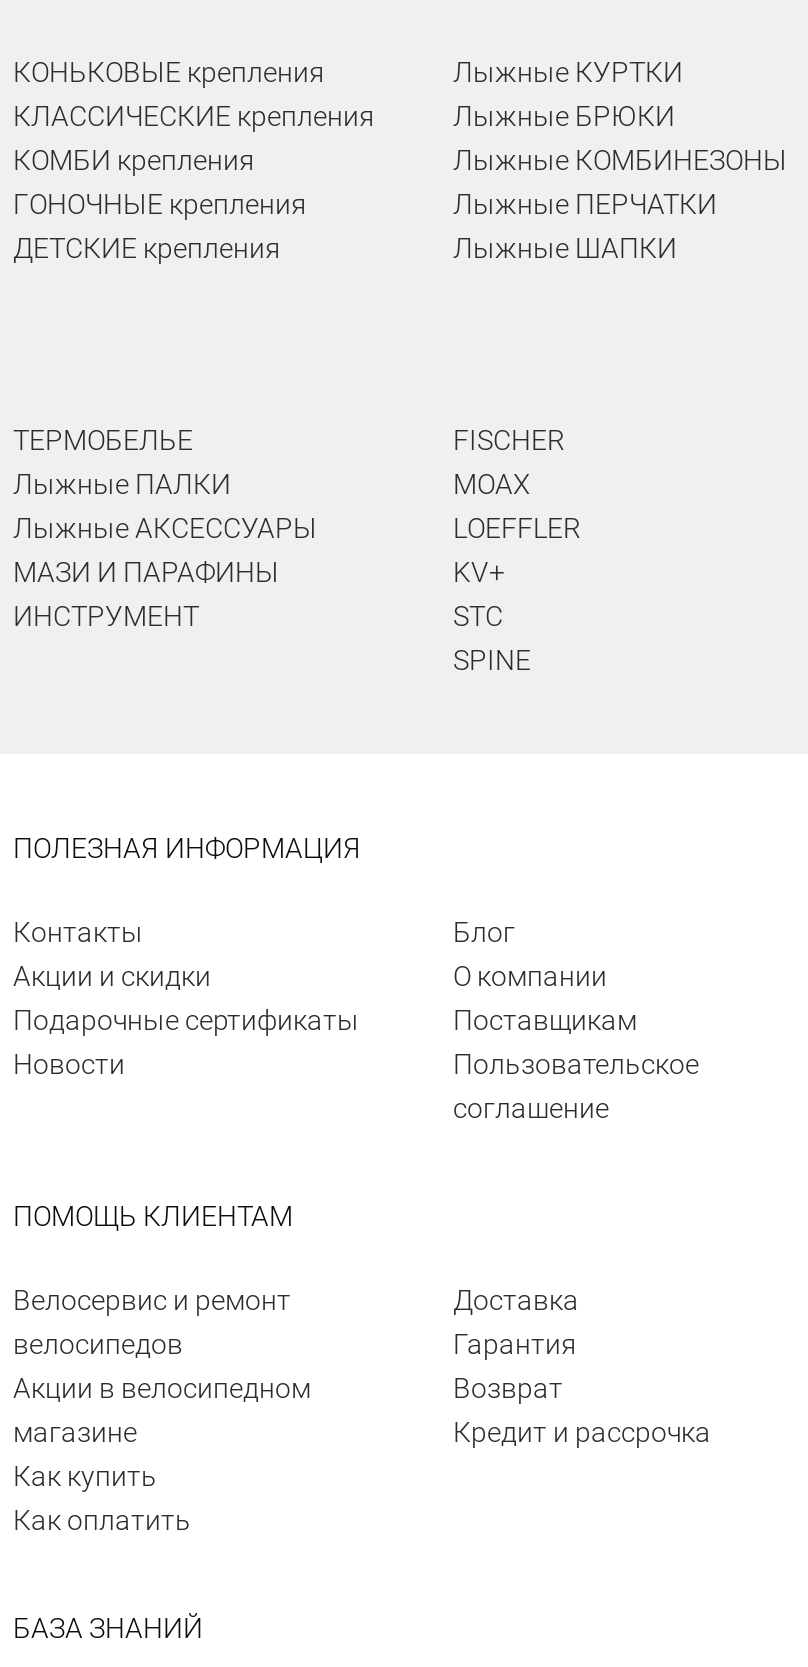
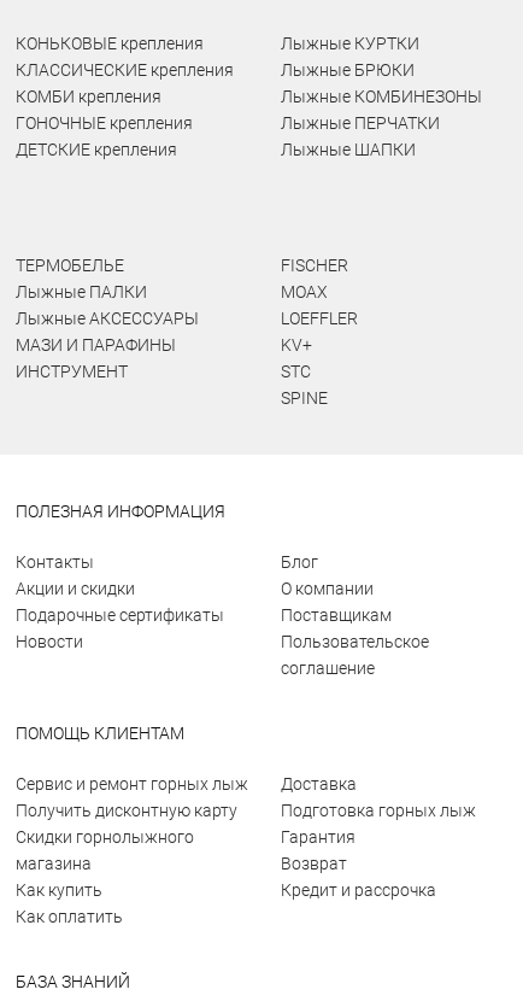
[13,1284,311,1448] Велосервис и ремонт | велосипедов | Акции в велосипедном | магазине -> [16,774,248,873] Сервис и ремонт горных лыж | Получить дисконтную карту | Скидки горнолыжного | магазина
none -> [281,801,476,820] Подготовка горных лыж
moved [453,1328,711,1448] -> [281,827,436,900]: Гарантия | Возврат | Кредит и рассрочка

